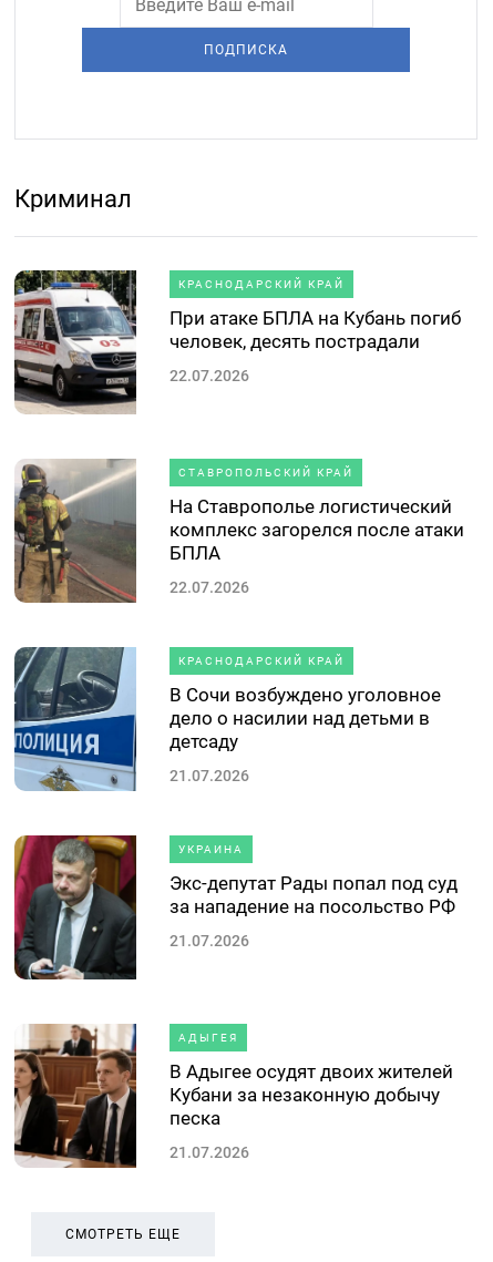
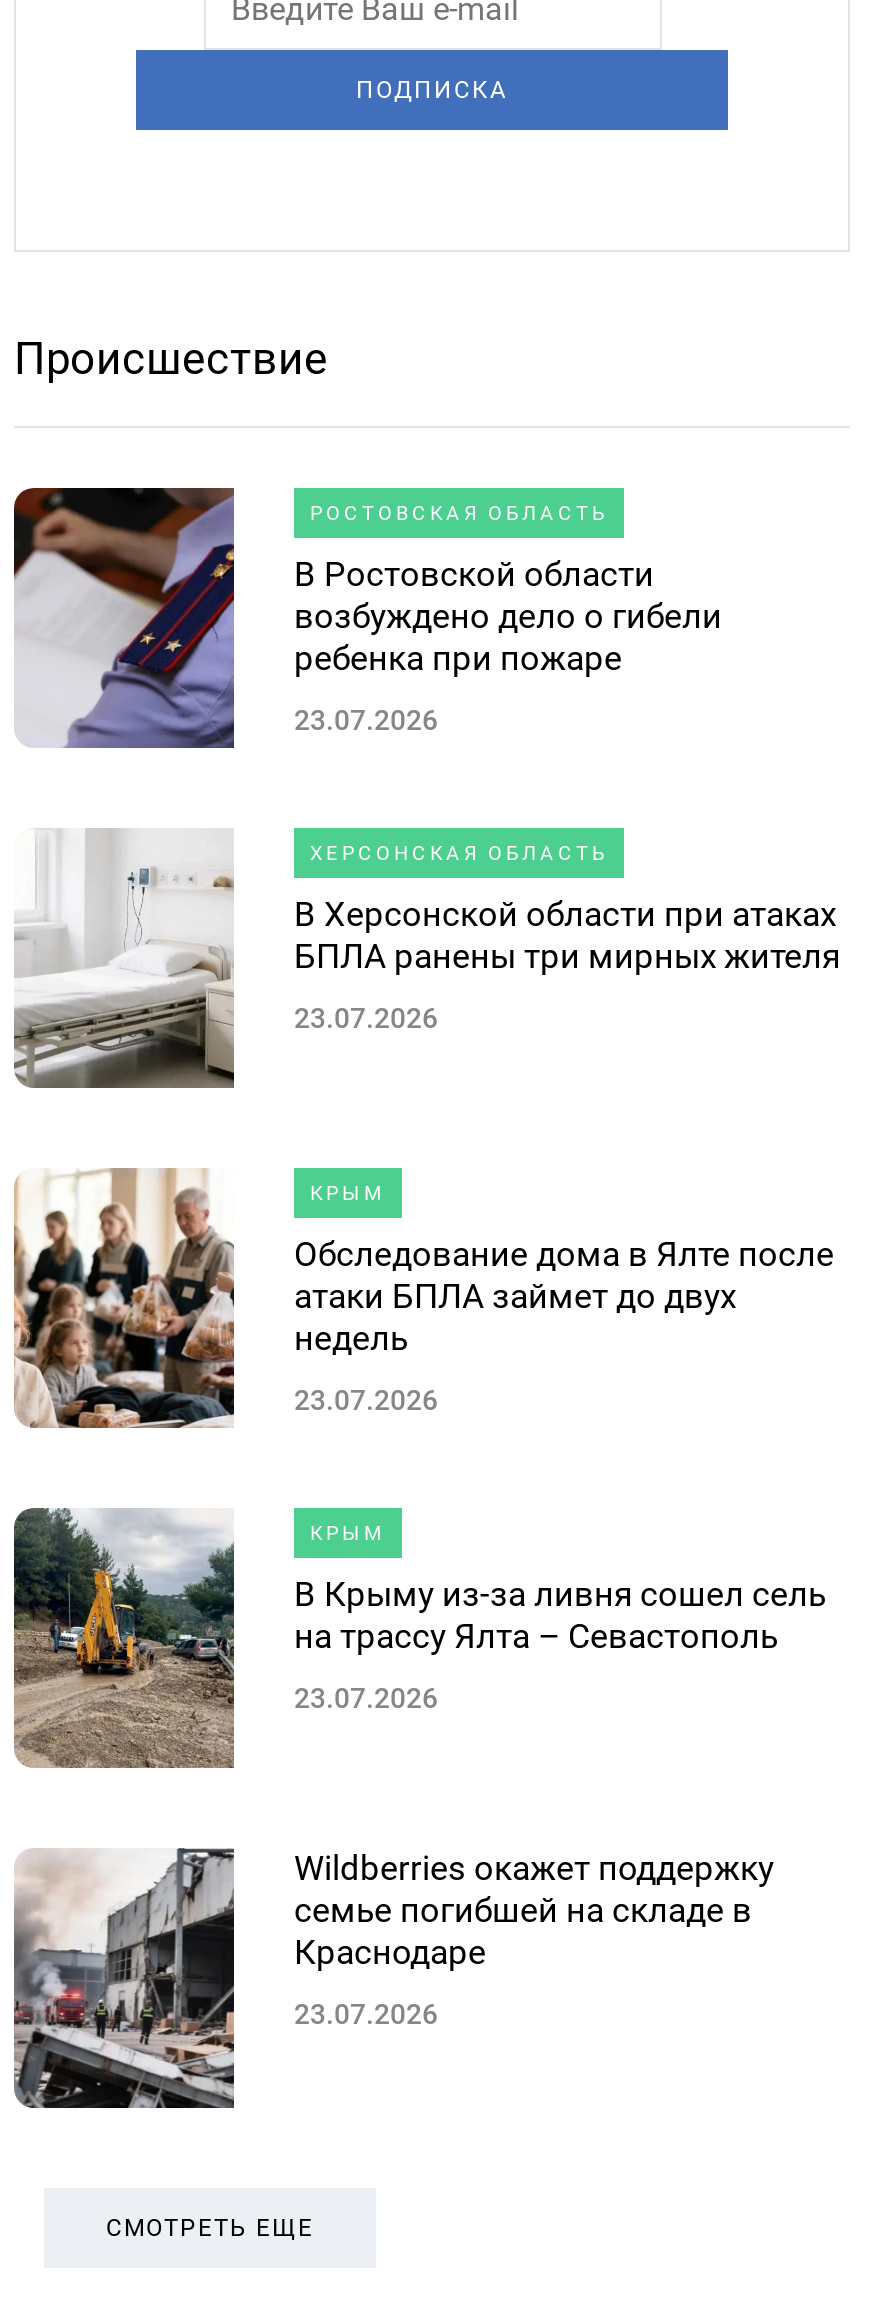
[13,185,461,413] [image] | Криминал | КРАСНОДАРСКИЙ КРАЙ | При атаке БПЛА на Кубань погиб | человек, десять пострадали | 22.07.2026 -> [12,334,722,748] [image] | Происшествие | РОСТОВСКАЯ ОБЛАСТЬ | В Ростовской области | возбуждено дело о гибели | ребенка при пожаре | 23.07.2026
[13,459,464,603] [image] | СТАВРОПОЛЬСКИЙ КРАЙ | На Ставрополье логистический | комплекс загорелся после атаки | БПЛА | 22.07.2026 -> [14,830,840,1088] [image] | ХЕРСОНСКАЯ ОБЛАСТЬ | В Херсонской области при атаках | БПЛА ранены три мирных жителя | 23.07.2026
[13,646,441,791] [image] | КРАСНОДАРСКИЙ КРАЙ | В Сочи возбуждено уголовное | дело о насилии над детьми в | детсаду | 21.07.2026 -> [12,1168,834,1430] [image] | КРЫМ | Обследование дома в Ялте после | атаки БПЛА займет до двух | недель | 23.07.2026
[13,834,458,981] [image] | УКРАИНА | Экс-депутат Рады попал под суд | за нападение на посольство РФ | 21.07.2026 -> [12,1508,826,1770] [image] | КРЫМ | В Крыму из-за ливня сошел сель | на трассу Ялта – Севастополь | 23.07.2026
[13,1024,453,1169] [image] | АДЫГЕЯ | В Адыгее осудят двоих жителей | Кубани за незаконную добычу | песка | 21.07.2026 -> [12,1846,774,2110] [image] | Wildberries окажет поддержку | семье погибшей на складе в | Краснодаре | 23.07.2026

